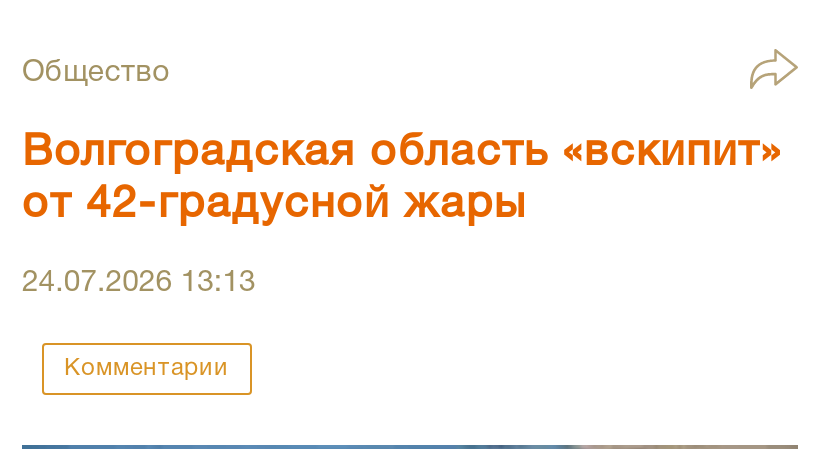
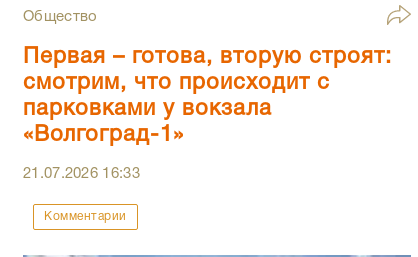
[22,133,782,225] Волгоградская область «вскипит» | от 42-градусной жары -> [23,47,392,145] Первая – готова, вторую строят: | смотрим, что происходит с | парковками у вокзала | «Волгоград-1»
[22,269,256,297] 24.07.2026 13:13 -> [23,167,140,181] 21.07.2026 16:33

